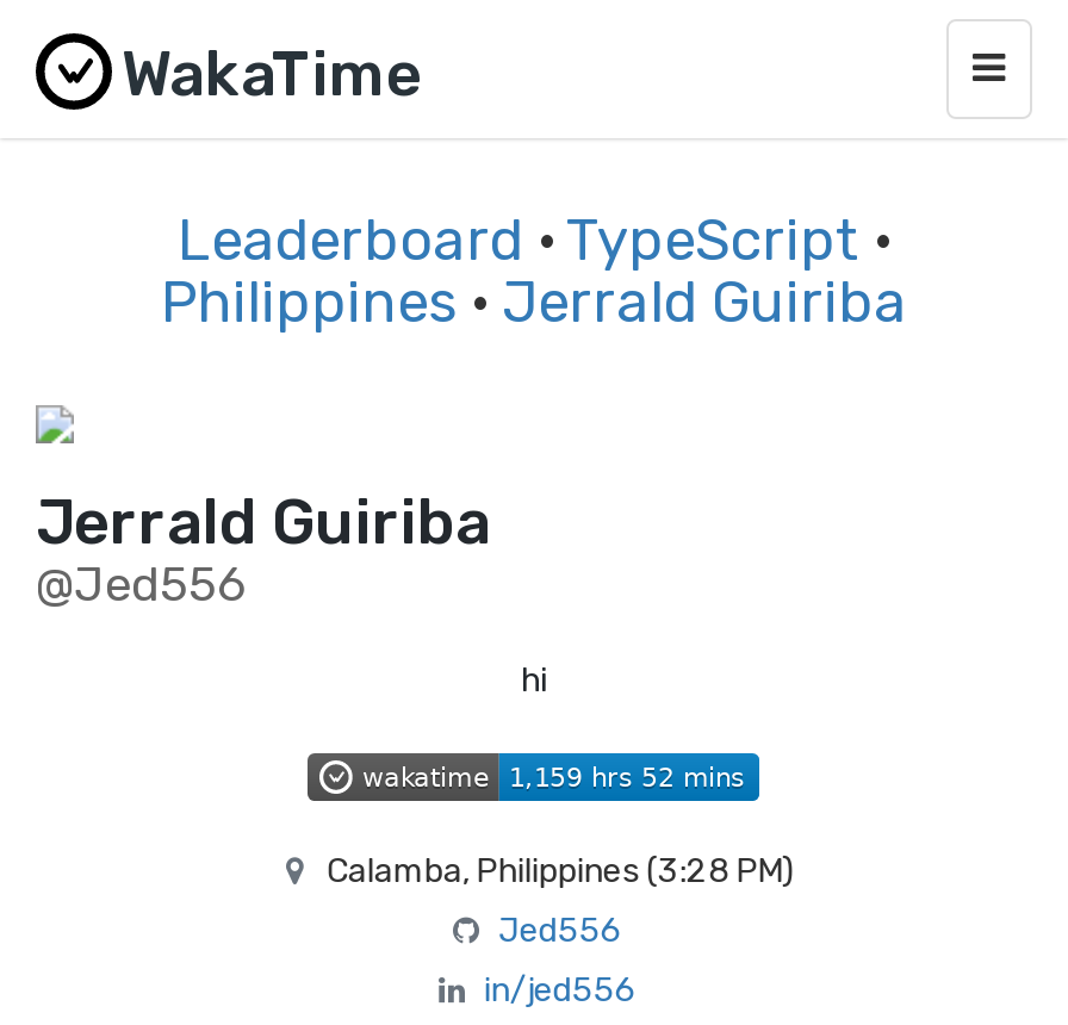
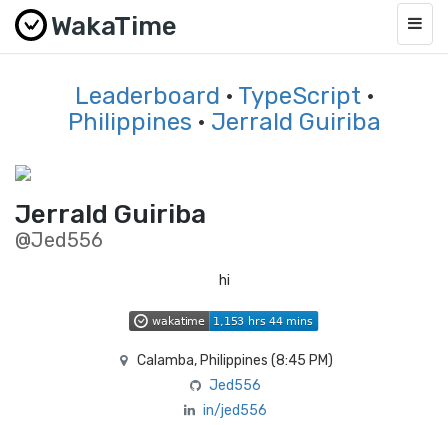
[326,852,793,892] Calamba, Philippines (3:28 PM) -> [137,352,333,369] Calamba, Philippines (8:45 PM)

